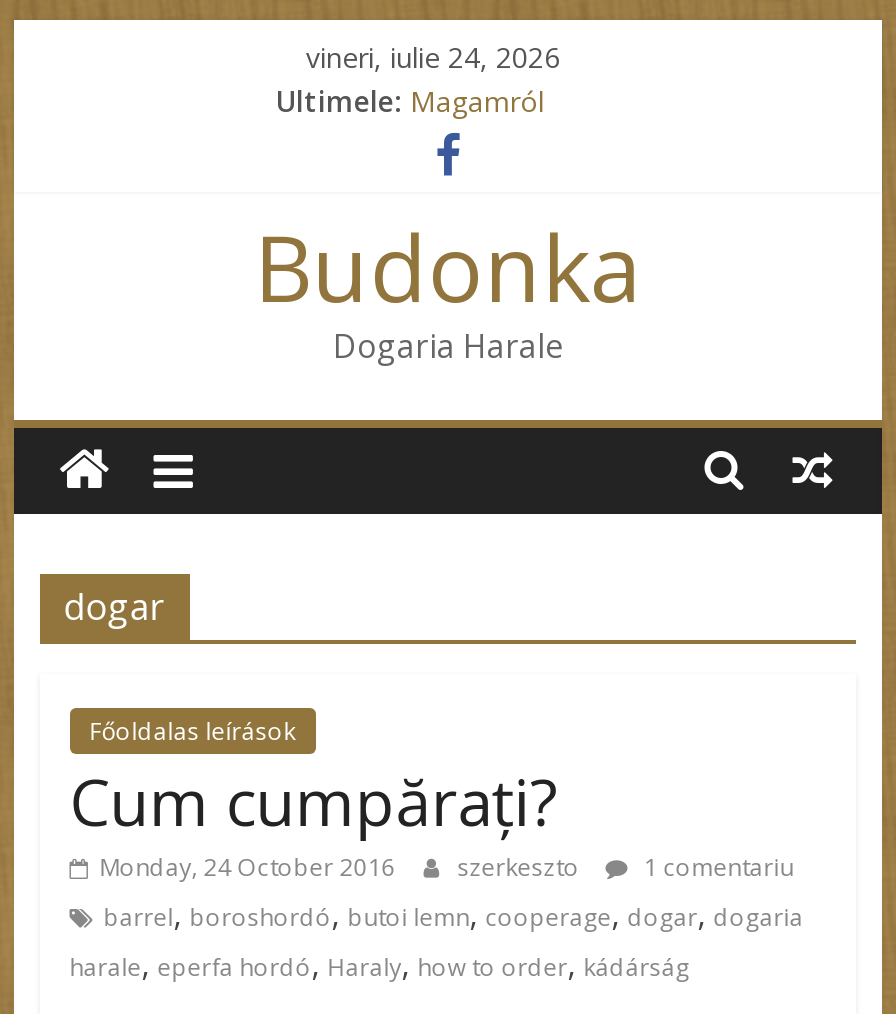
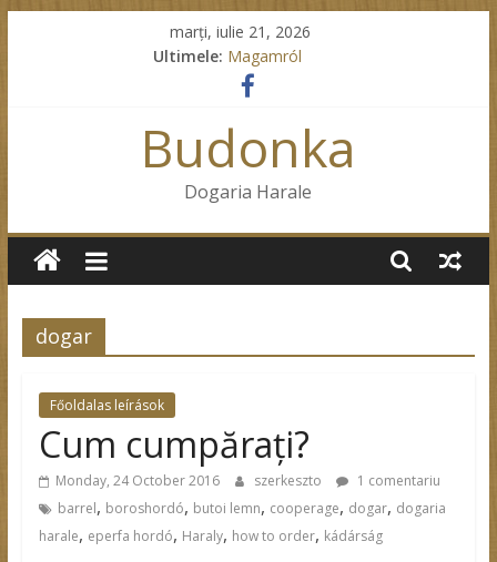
[306,38,560,76] vineri, iulie 24, 2026 -> [170,21,311,42] marți, iulie 21, 2026

